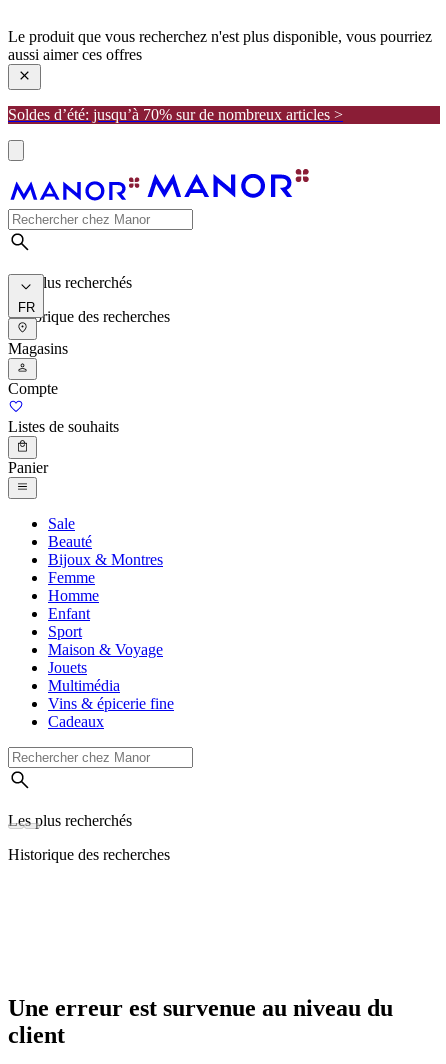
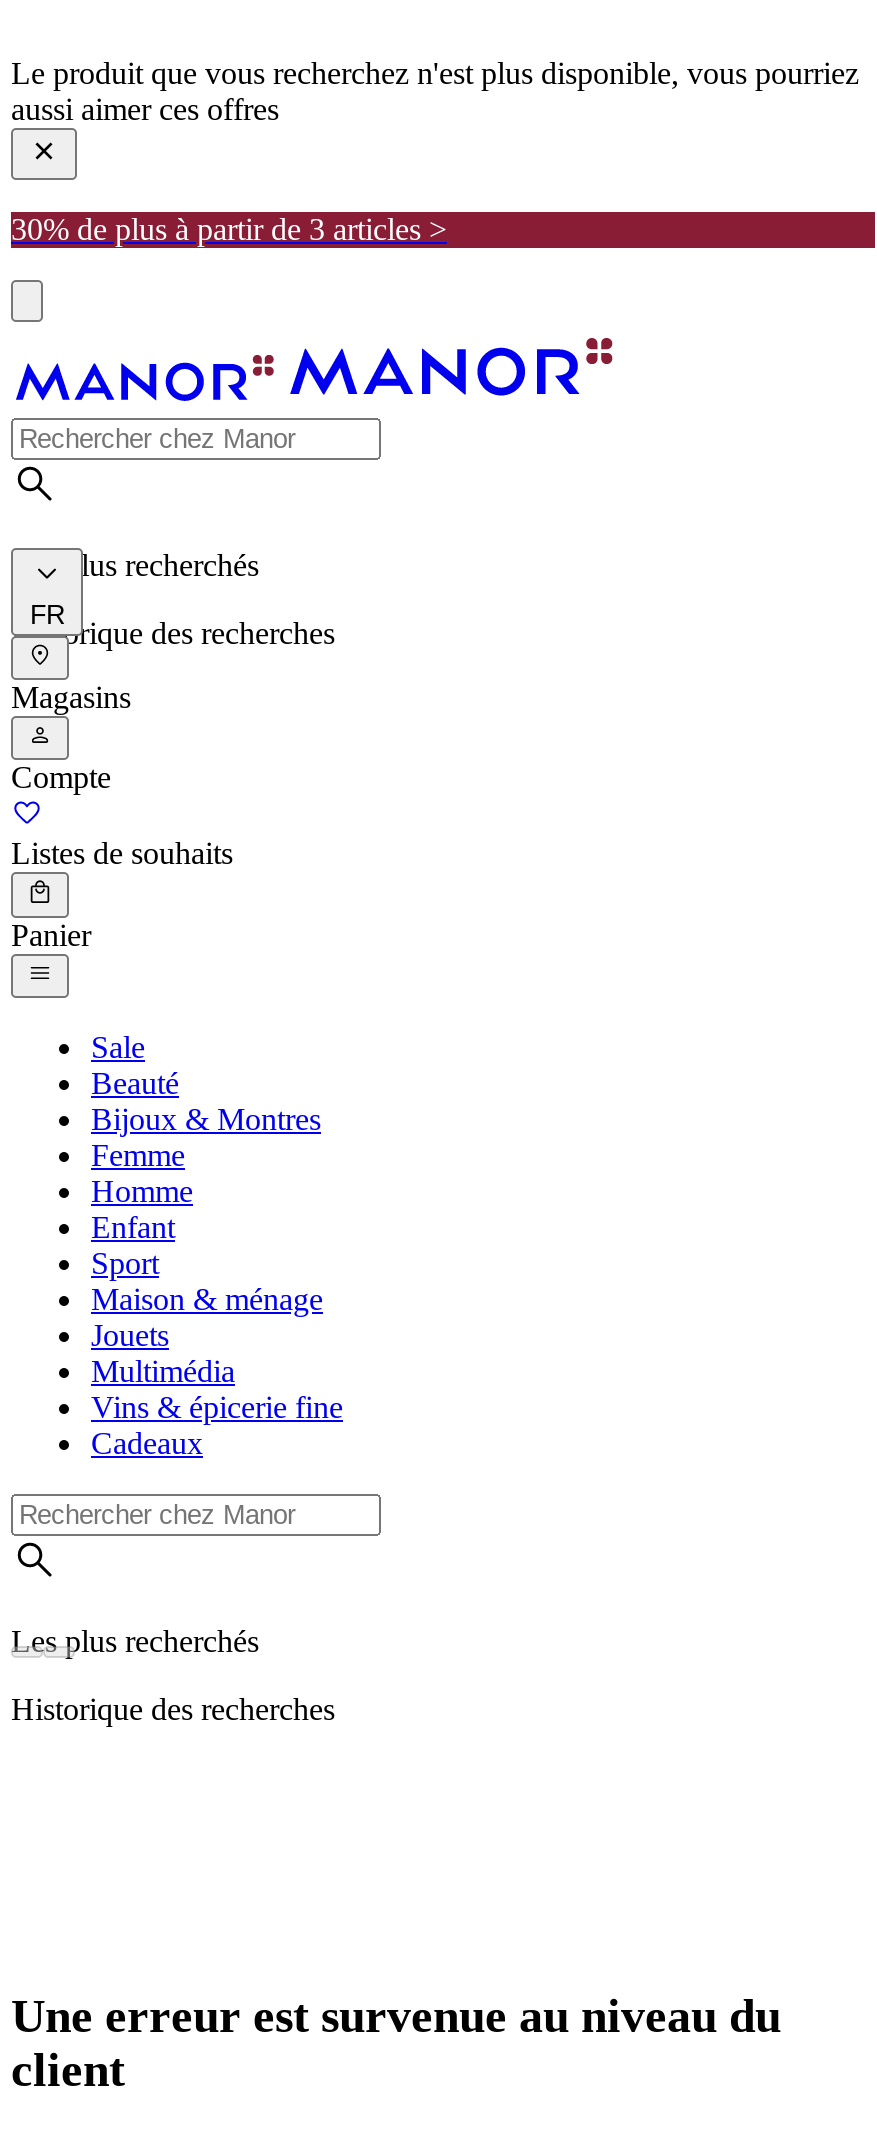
[8,106,343,123] Soldes d’été: jusqu’à 70% sur de nombreux articles > -> [11,211,447,245] 30% de plus à partir de 3 articles >
[48,641,163,658] Maison & Voyage -> [91,1282,323,1316] Maison & ménage

